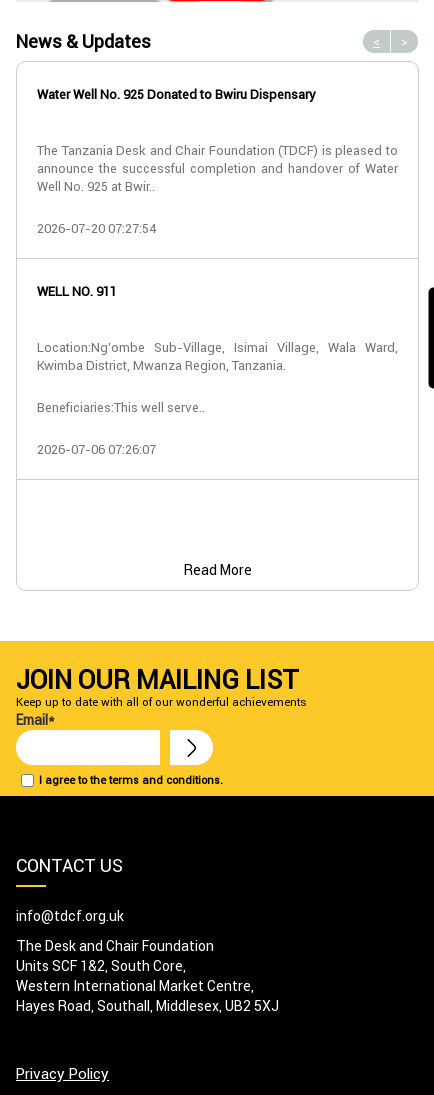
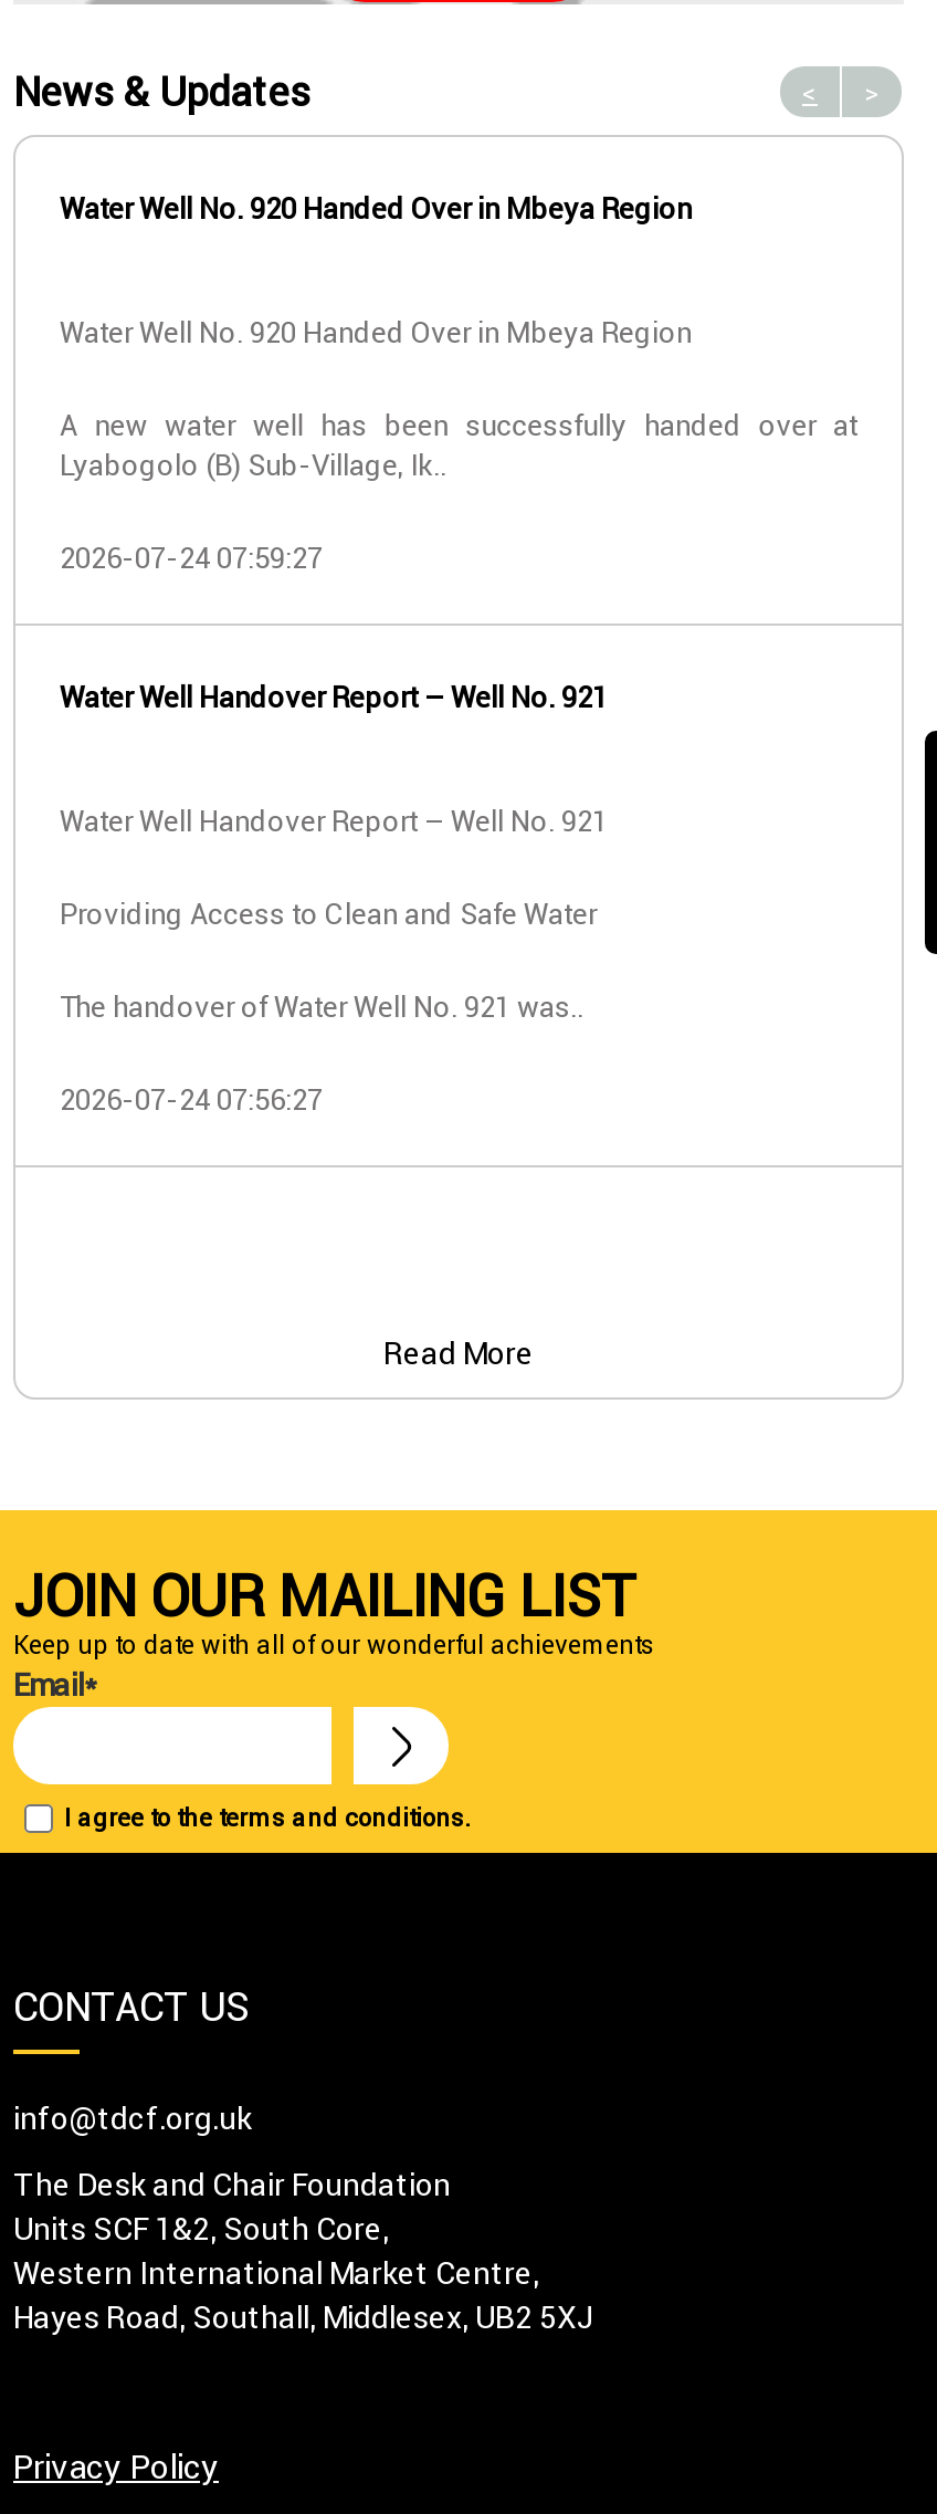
[37,86,398,237] Water Well No. 925 Donated to Bwiru Dispensary | The Tanzania Desk and Chair Foundation (TDCF) is pleased to | announce the successful completion and handover of Water | Well No. 925 at Bwir.. | 2026-07-20 07:27:54 -> [60,191,857,578] Water Well No. 920 Handed Over in Mbeya Region | Water Well No. 920 Handed Over in Mbeya Region | A new water well has been successfully handed over at | Lyabogolo (B) Sub-Village, Ik.. | 2026-07-24 07:59:27
[37,283,398,458] WELL NO. 911 | Location:Ng’ombe Sub-Village, Isimai Village, Wala Ward, | Kwimba District, Mwanza Region, Tanzania. | Beneficiaries:This well serve.. | 2026-07-06 07:26:07 -> [60,680,608,1120] Water Well Handover Report – Well No. 921 | Water Well Handover Report – Well No. 921 | Providing Access to Clean and Safe Water | The handover of Water Well No. 921 was.. | 2026-07-24 07:56:27

